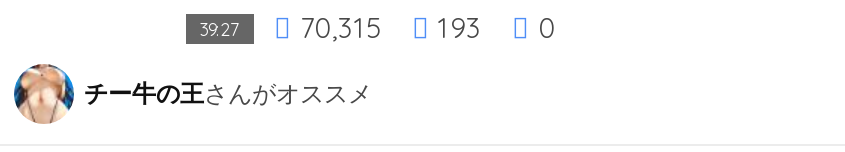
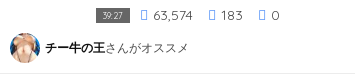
[300,10,382,46] 70,315 -> [153,6,193,24] 63,574
[438,10,482,46] 193 -> [221,6,243,24] 183

